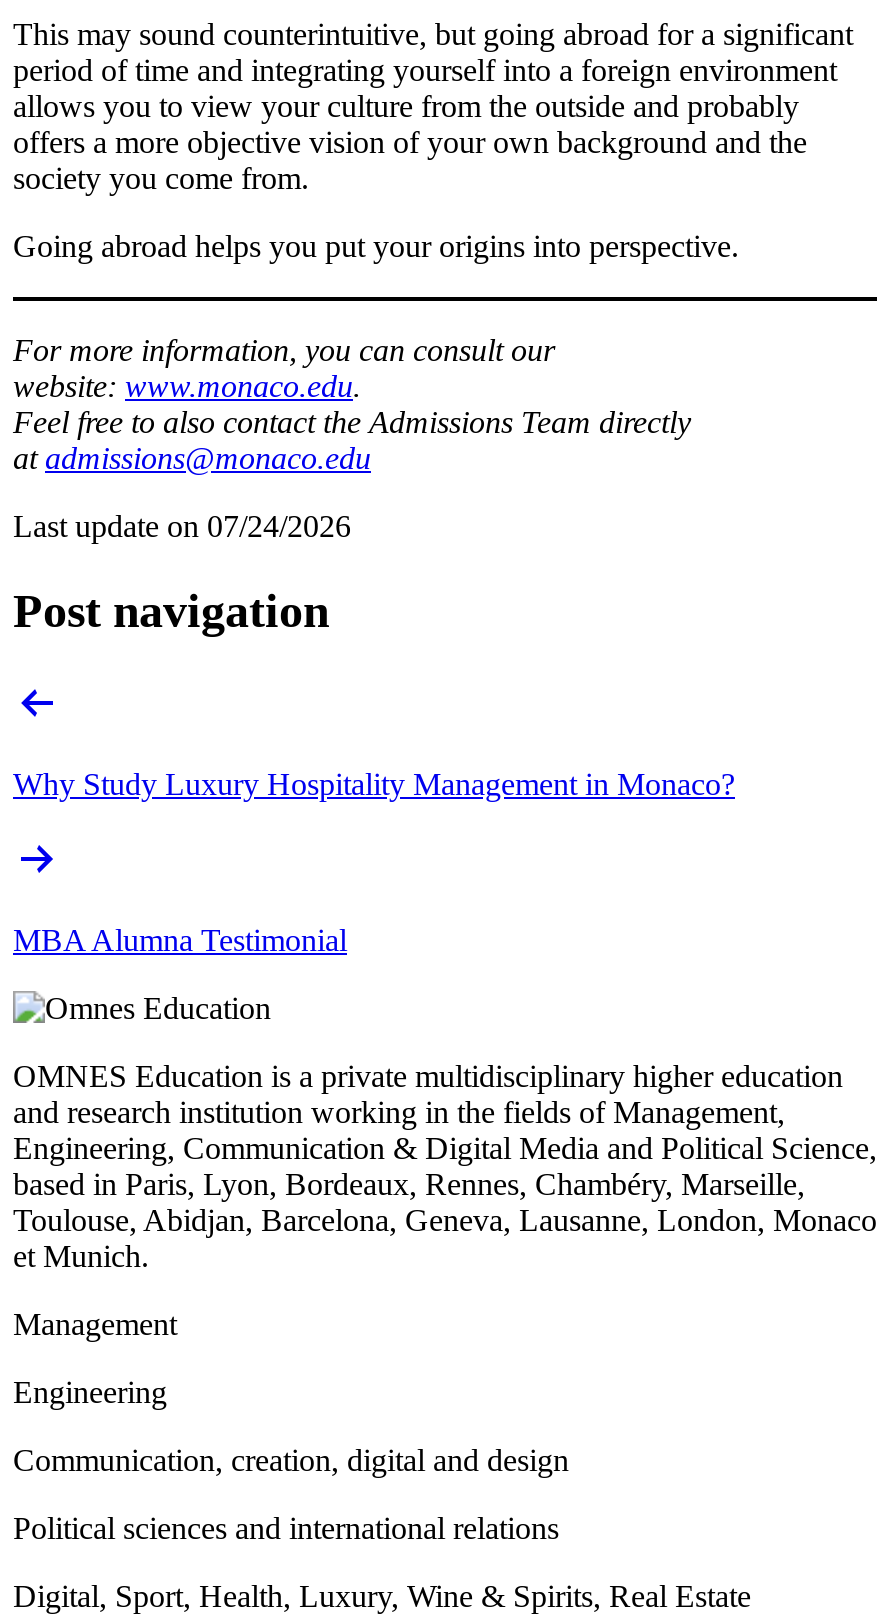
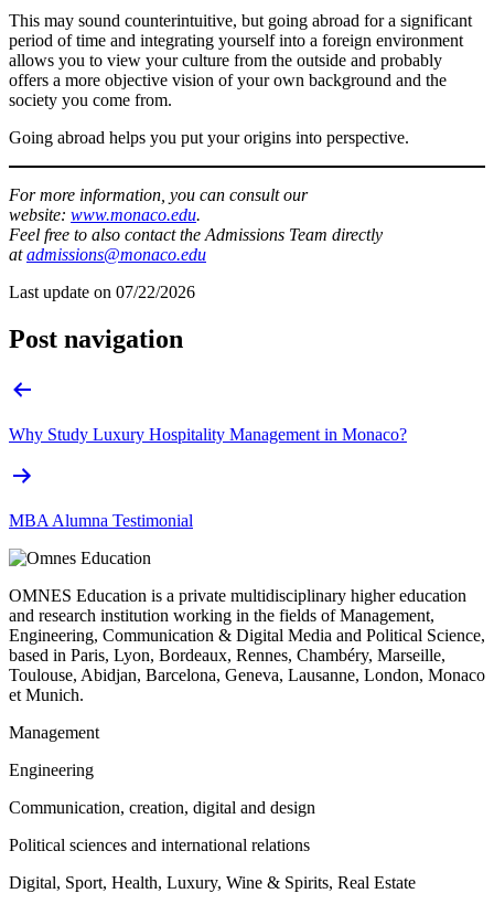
[13,509,351,543] Last update on 07/24/2026 -> [9,282,195,301] Last update on 07/22/2026

